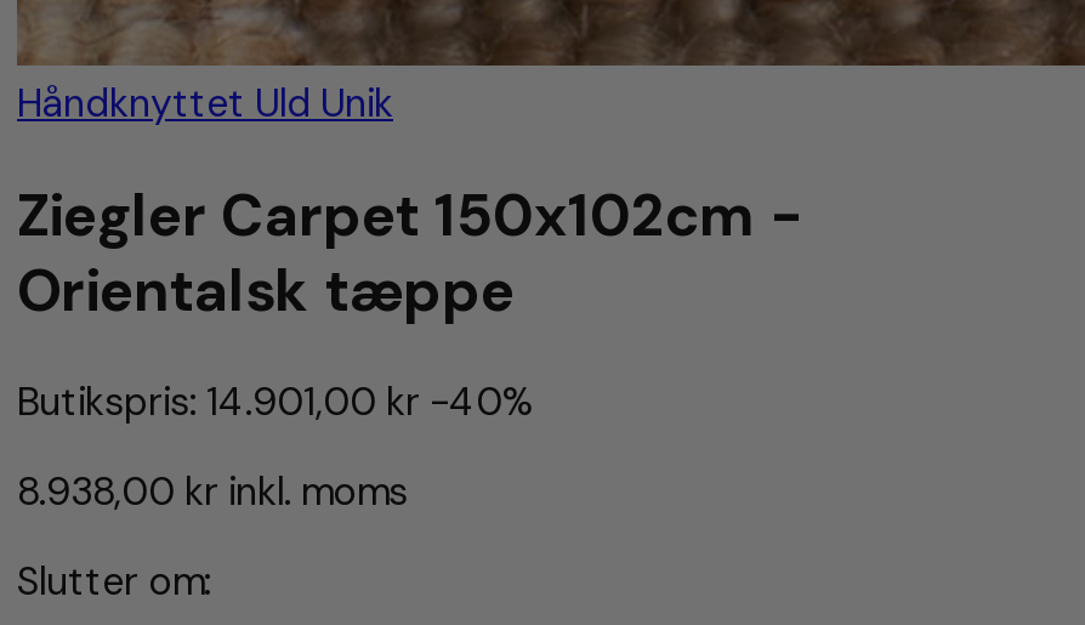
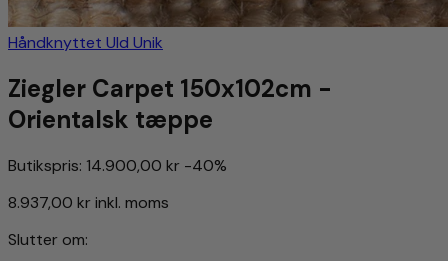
[17,376,534,427] Butikspris: 14.901,00 kr -40% -> [8,155,227,176] Butikspris: 14.900,00 kr -40%
[17,466,408,517] 8.938,00 kr inkl. moms -> [8,192,169,213] 8.937,00 kr inkl. moms

